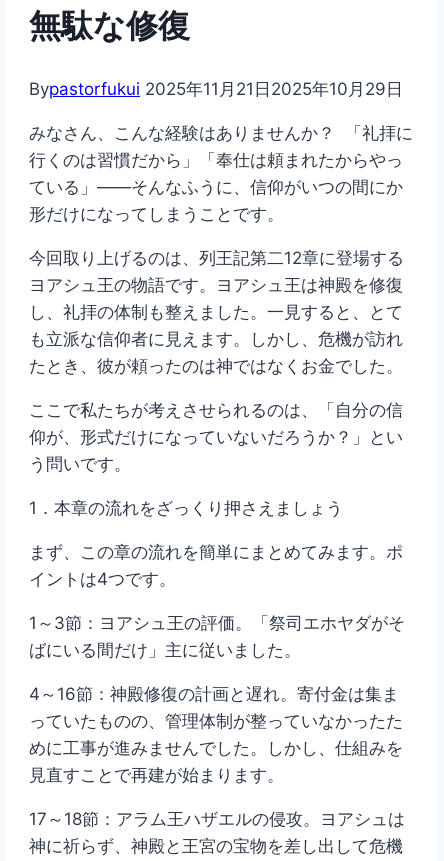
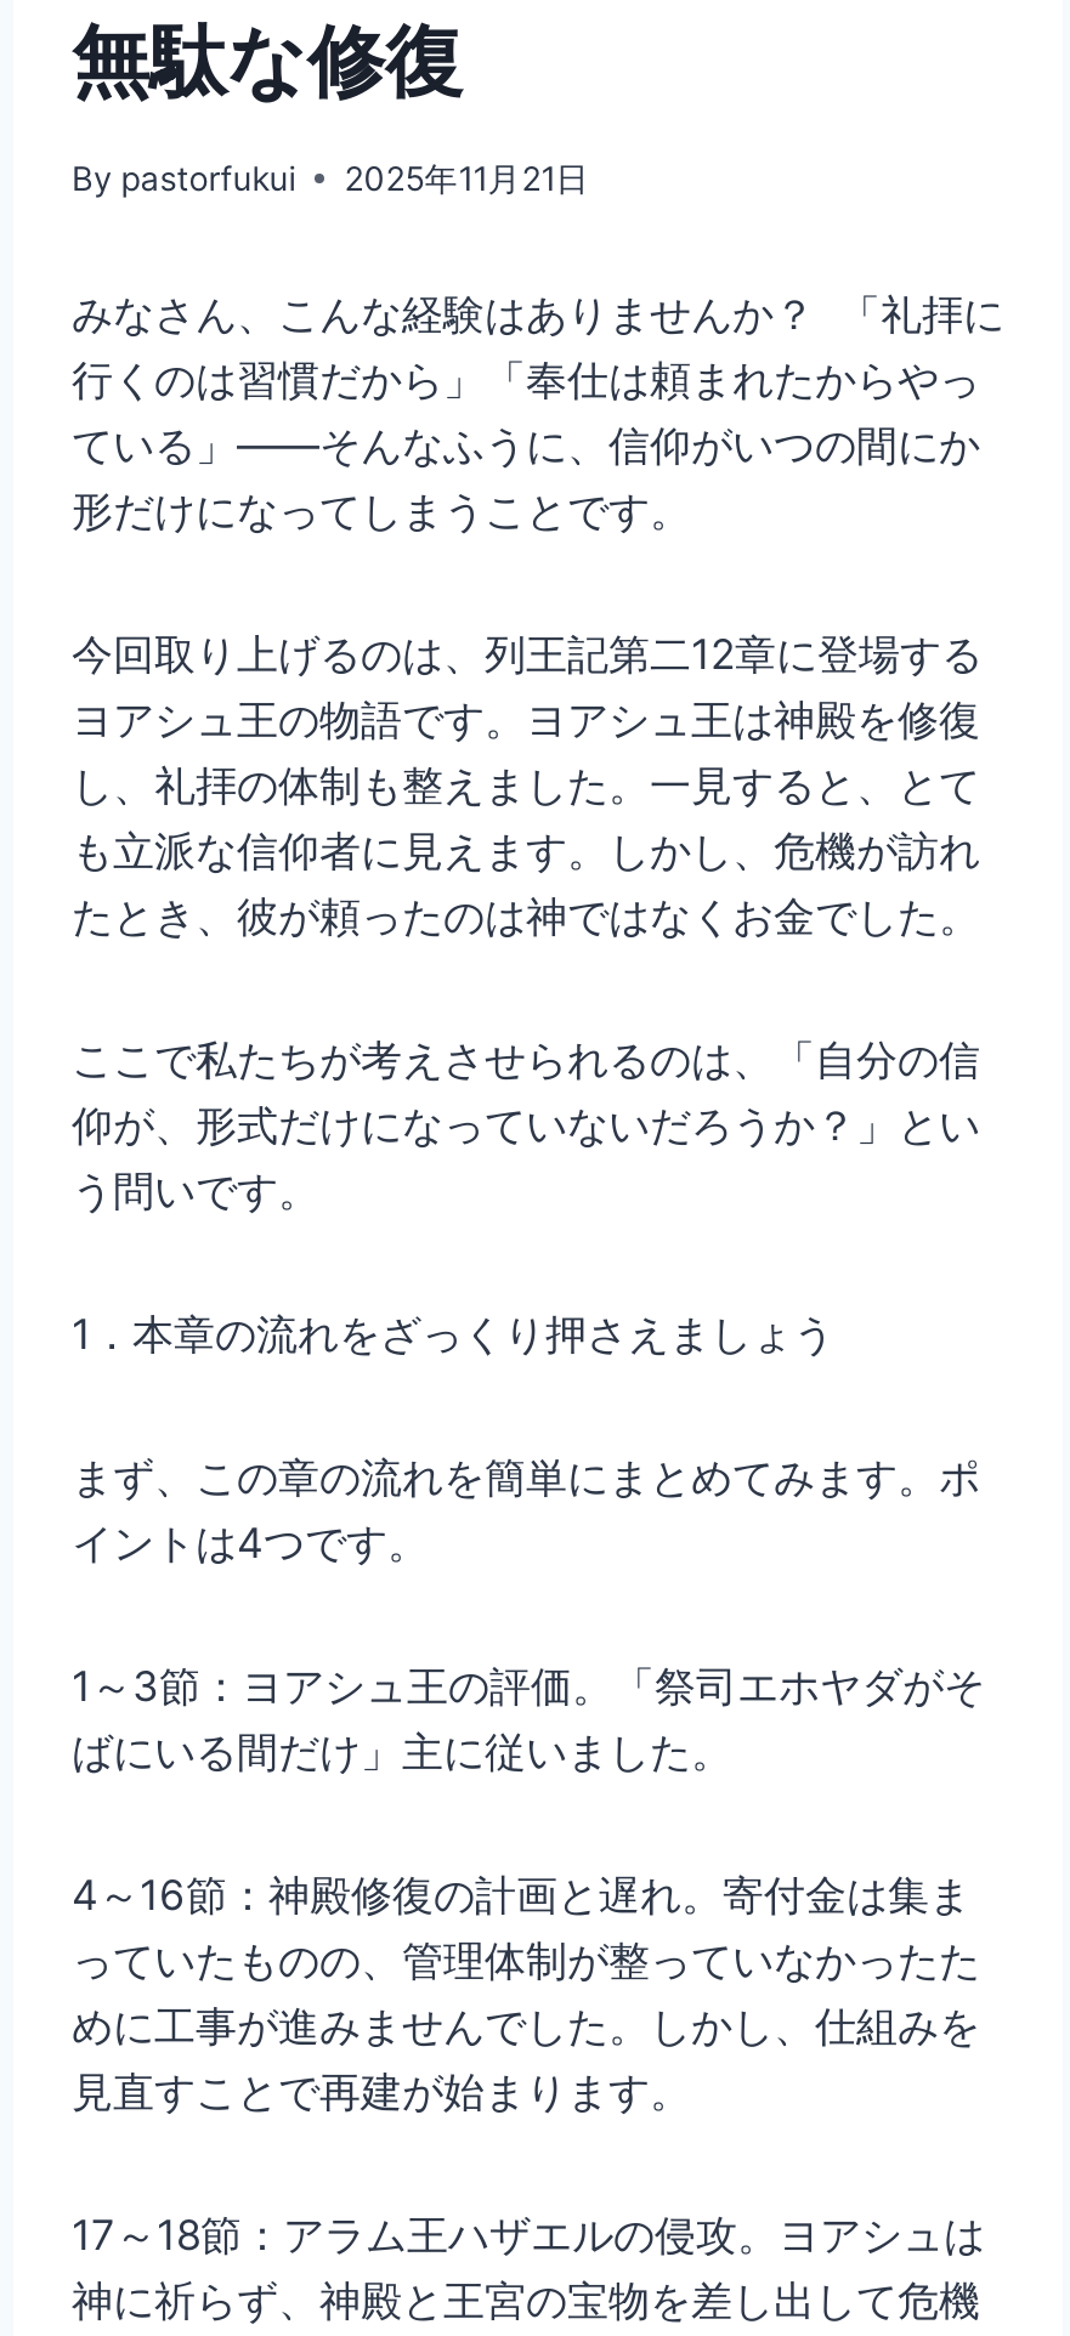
[29,79,403,99] Bypastorfukui 2025年11月21日2025年10月29日 -> [72,158,590,197] By pastorfukui | 2025年11月21日

